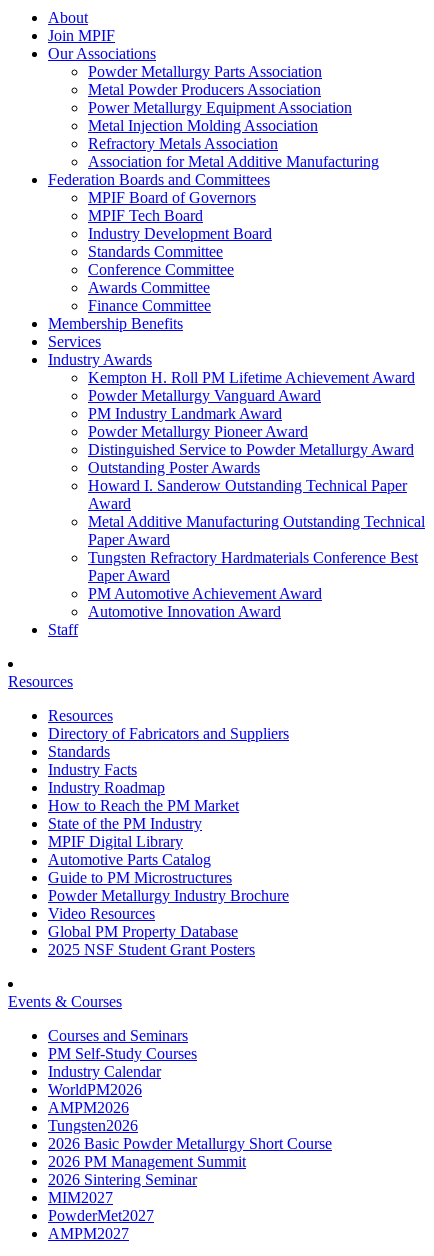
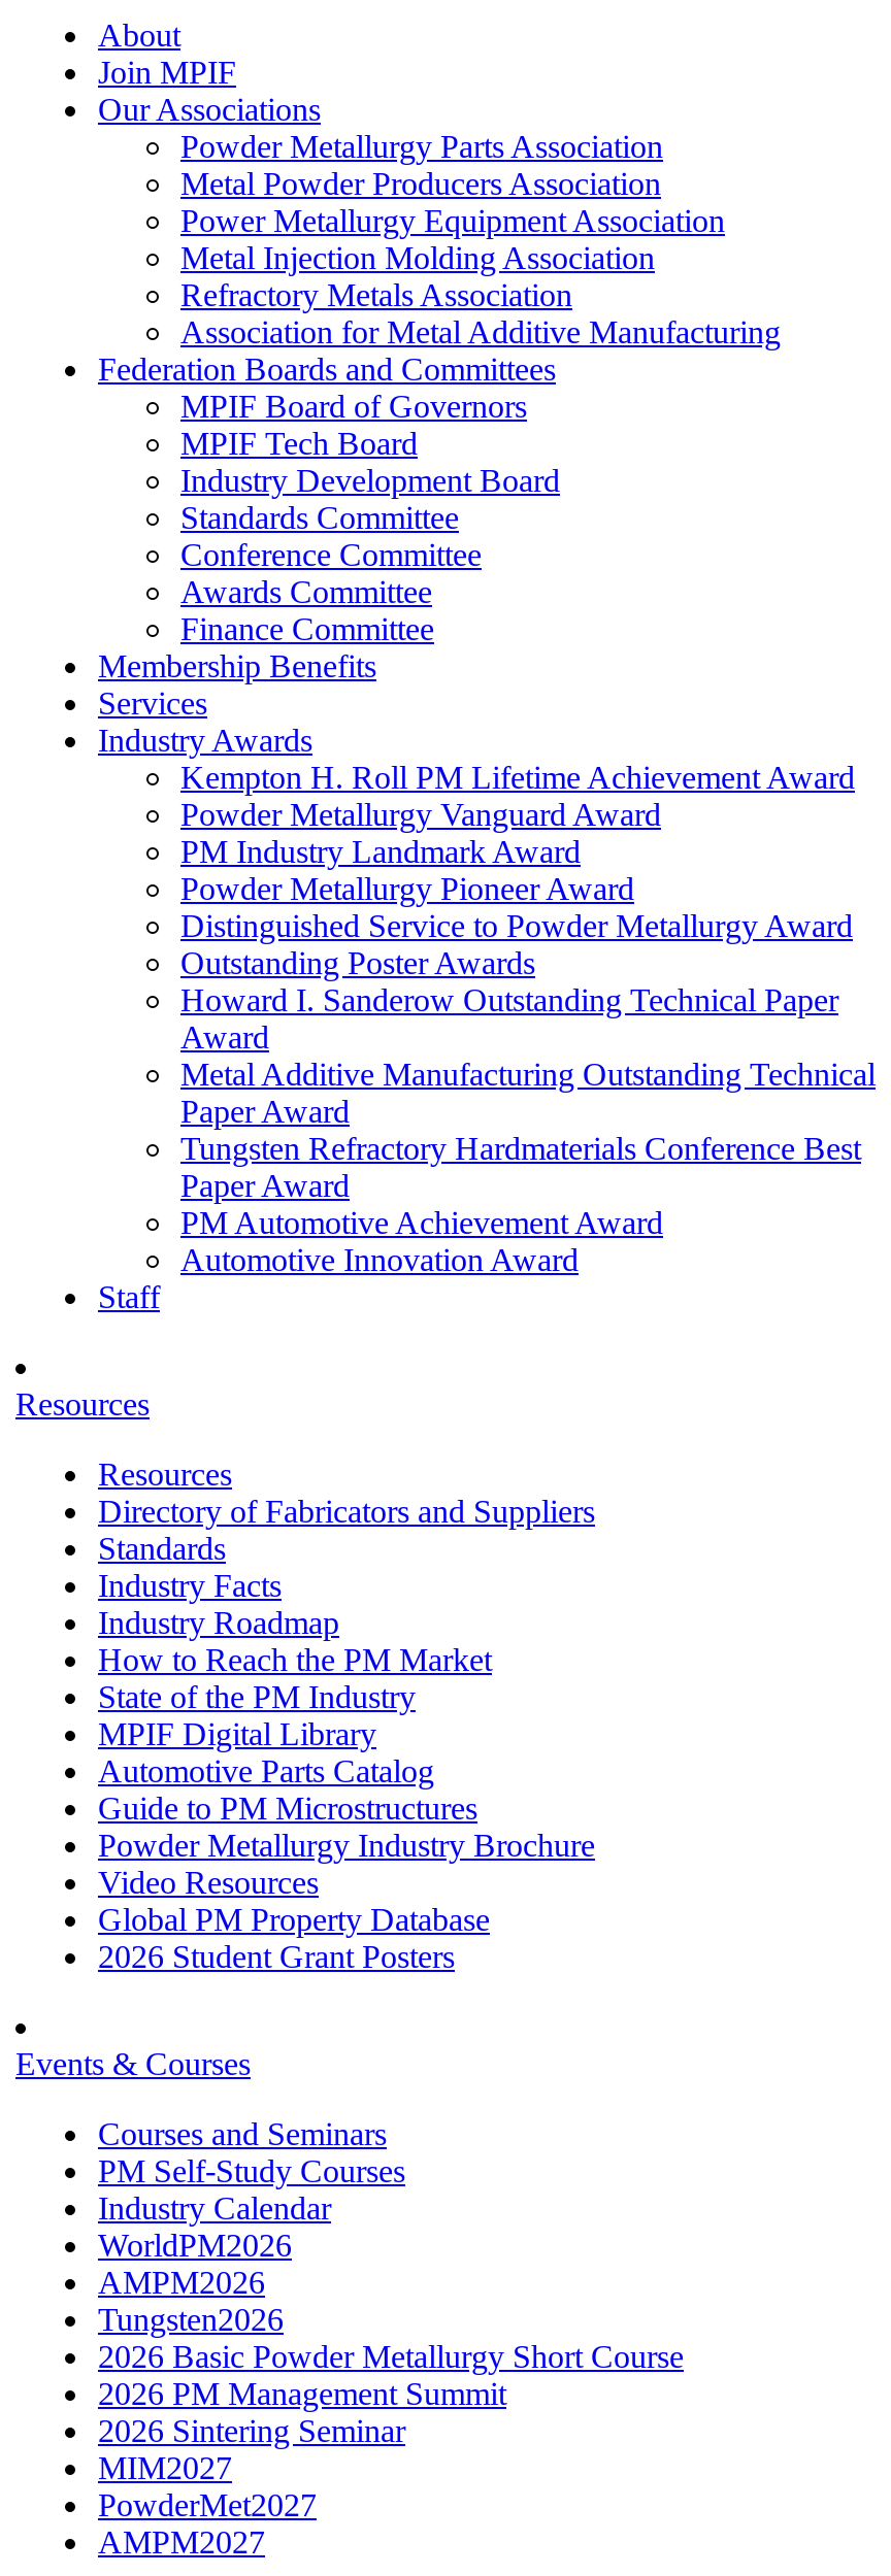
[48,941,255,958] 2025 NSF Student Grant Posters -> [98,1939,455,1974] 2026 Student Grant Posters

